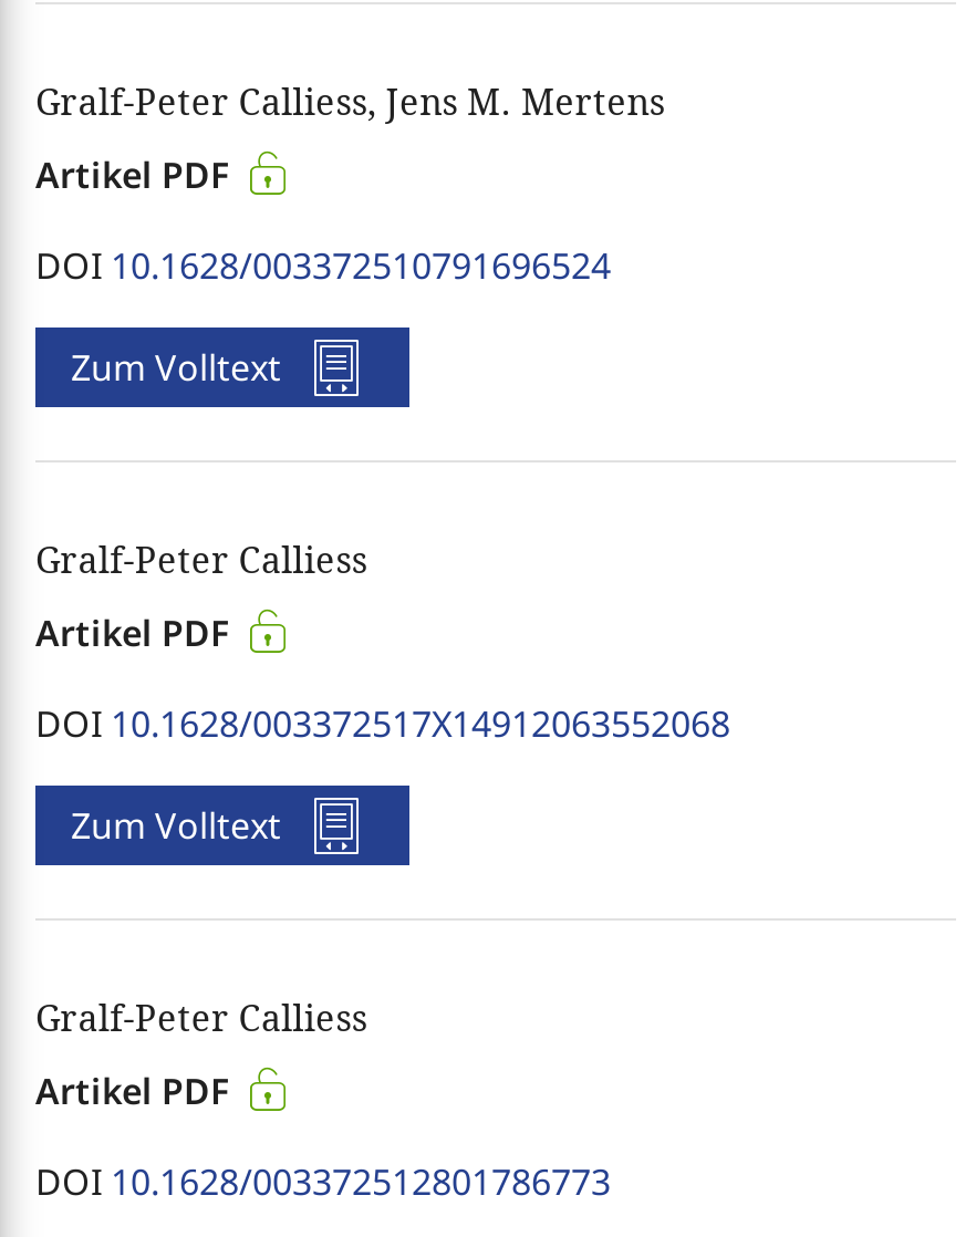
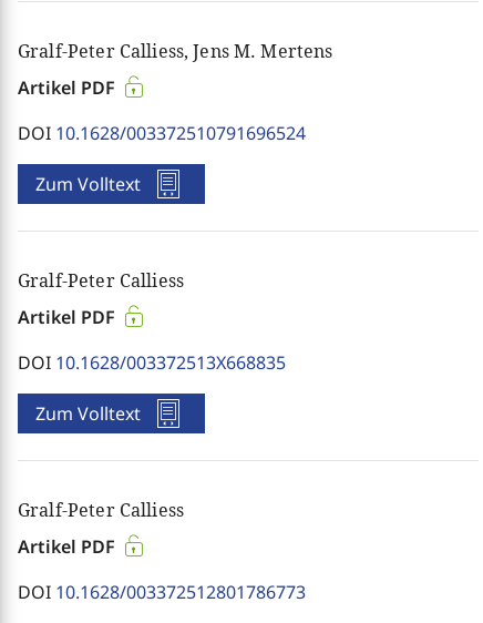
[35,699,730,748] DOI 10.1628/003372517X14912063552068 -> [18,350,286,375] DOI 10.1628/003372513X668835

